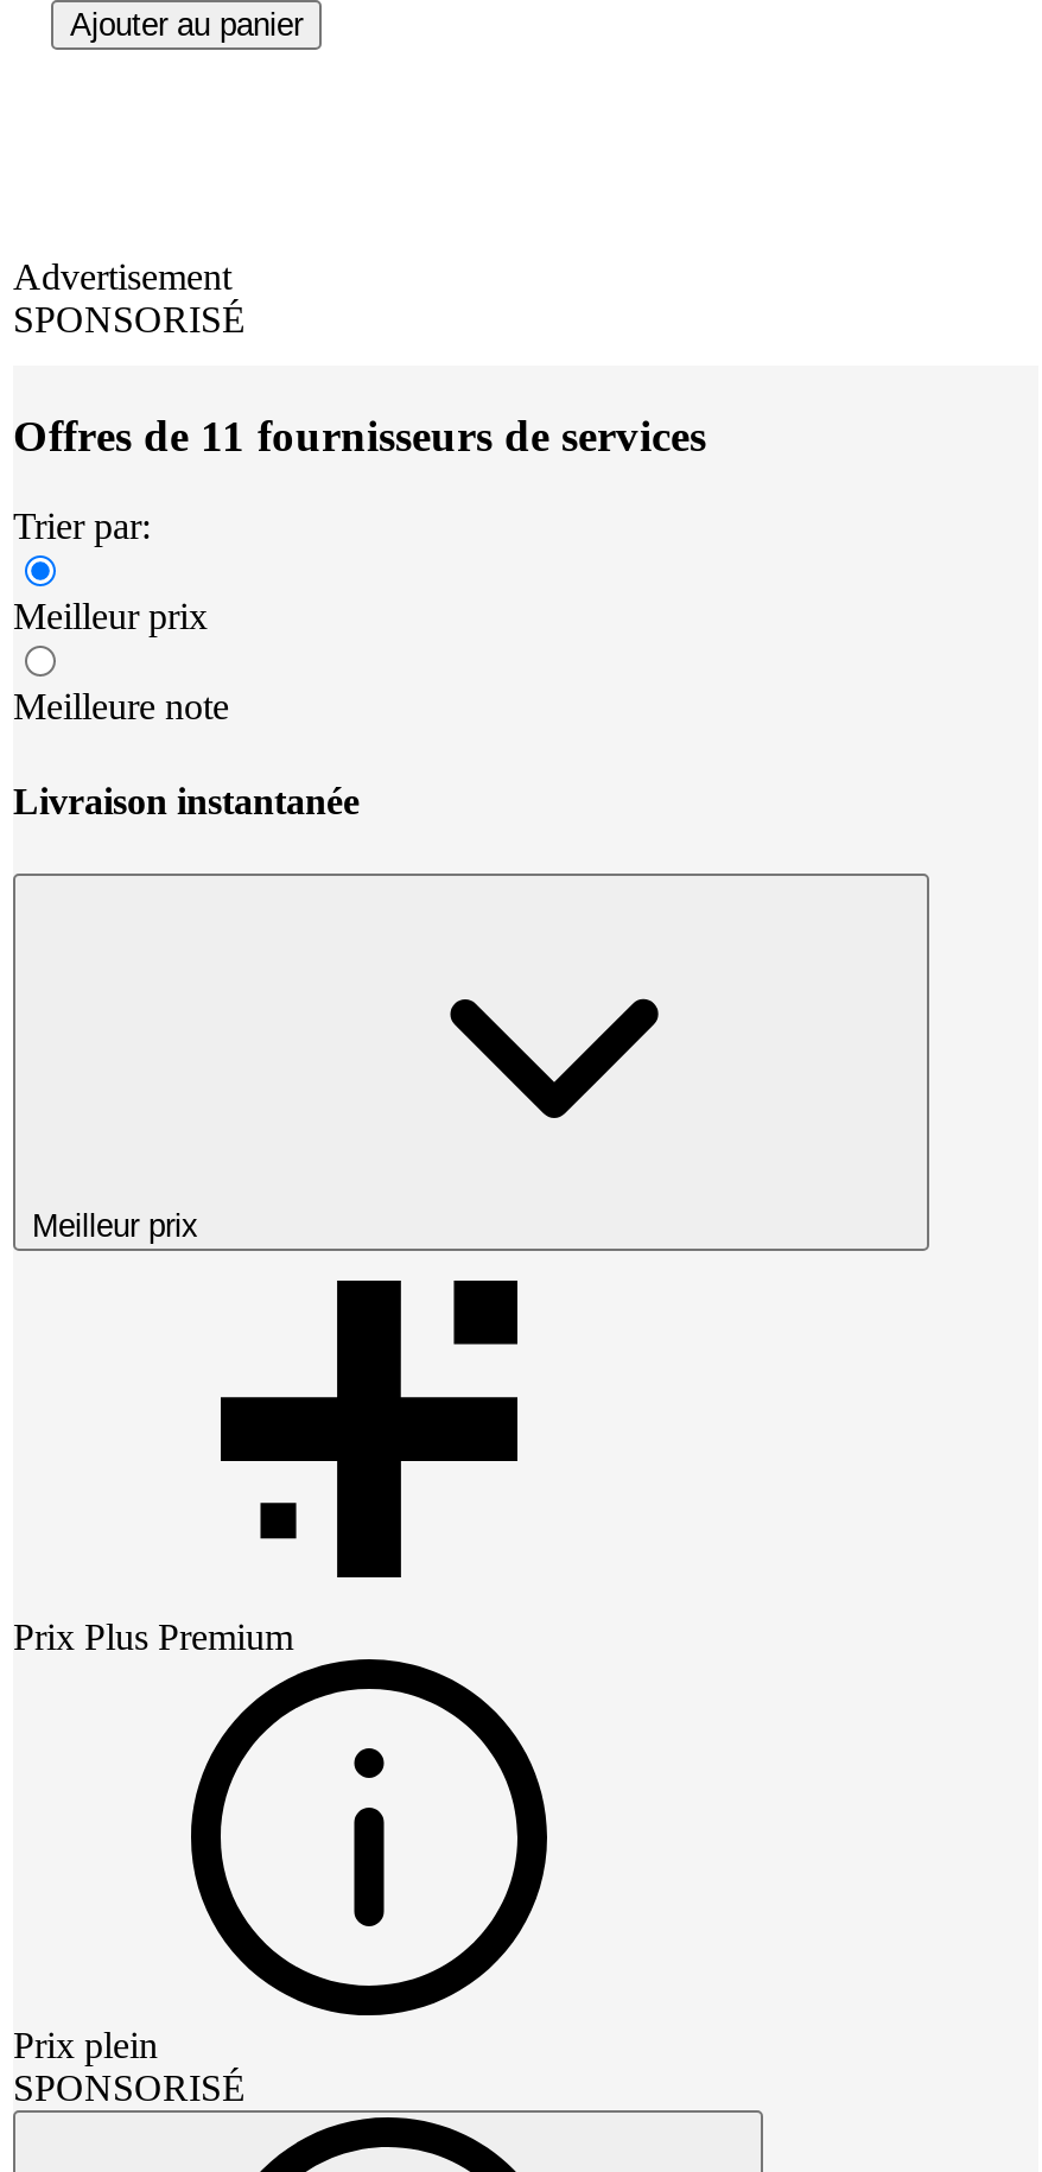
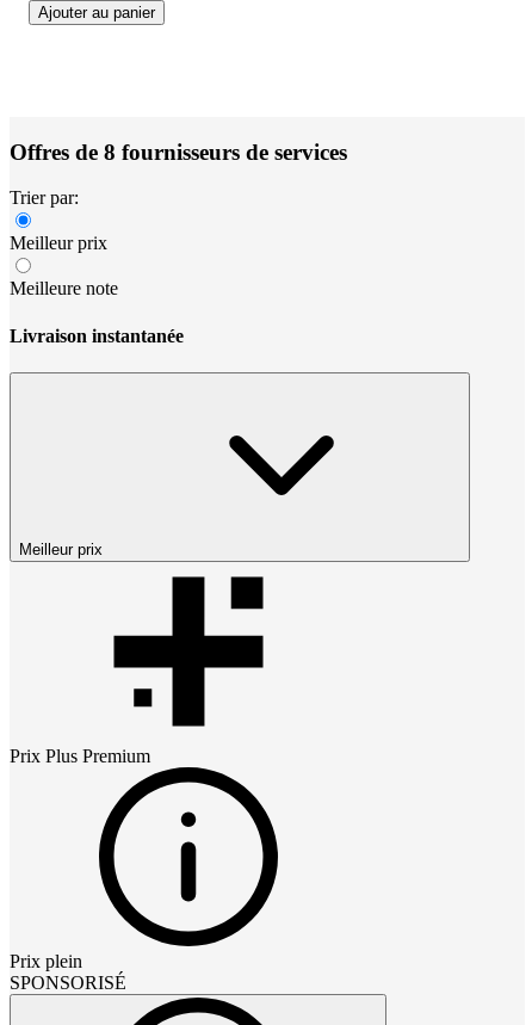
[13,256,706,459] Advertisement | SPONSORISÉ | Offres de 11 fournisseurs de services -> [10,139,347,164] Offres de 8 fournisseurs de services

